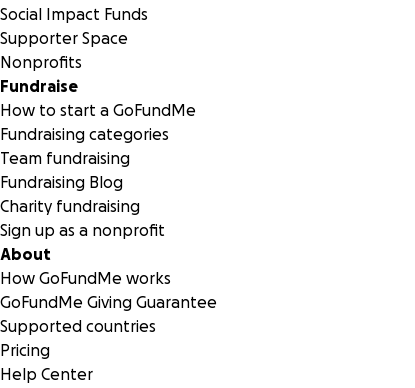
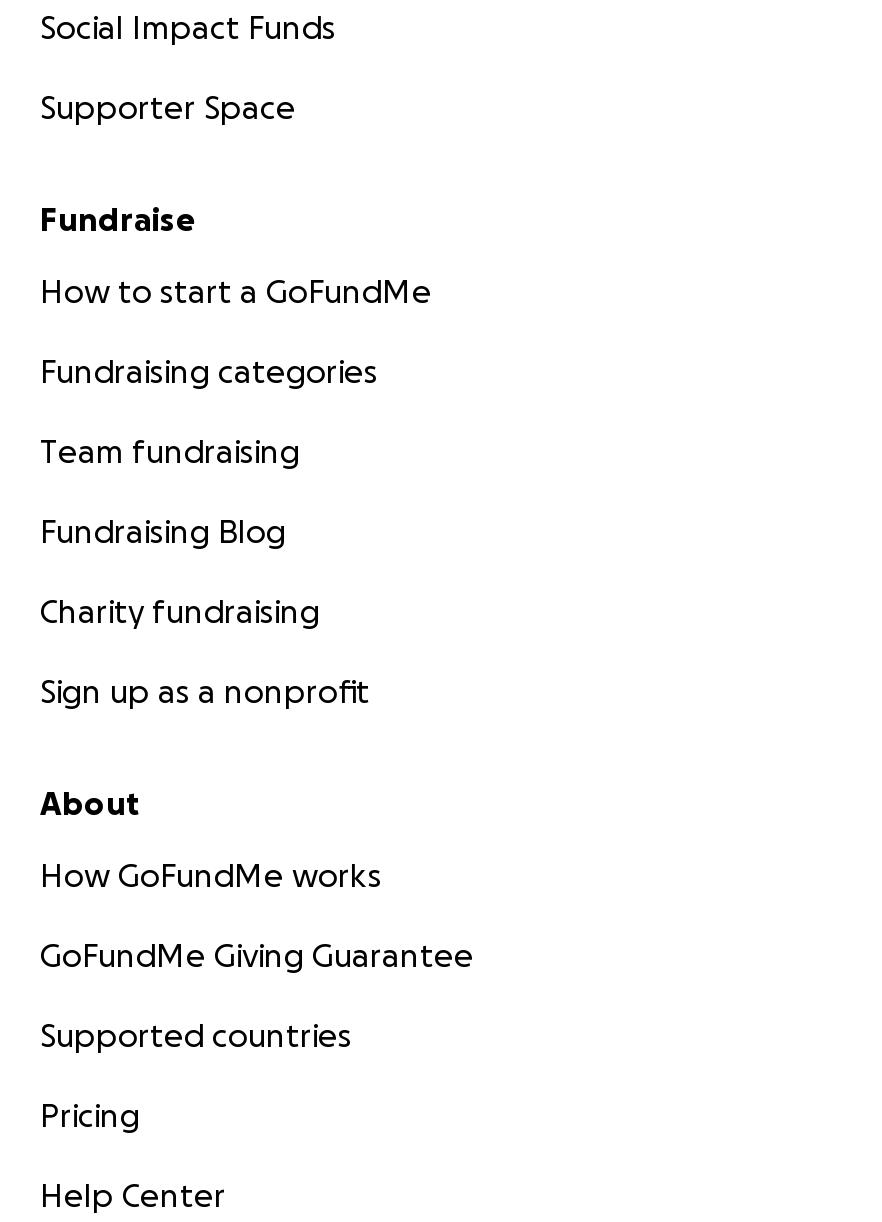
[0,53,82,71] Nonprofits -> none

